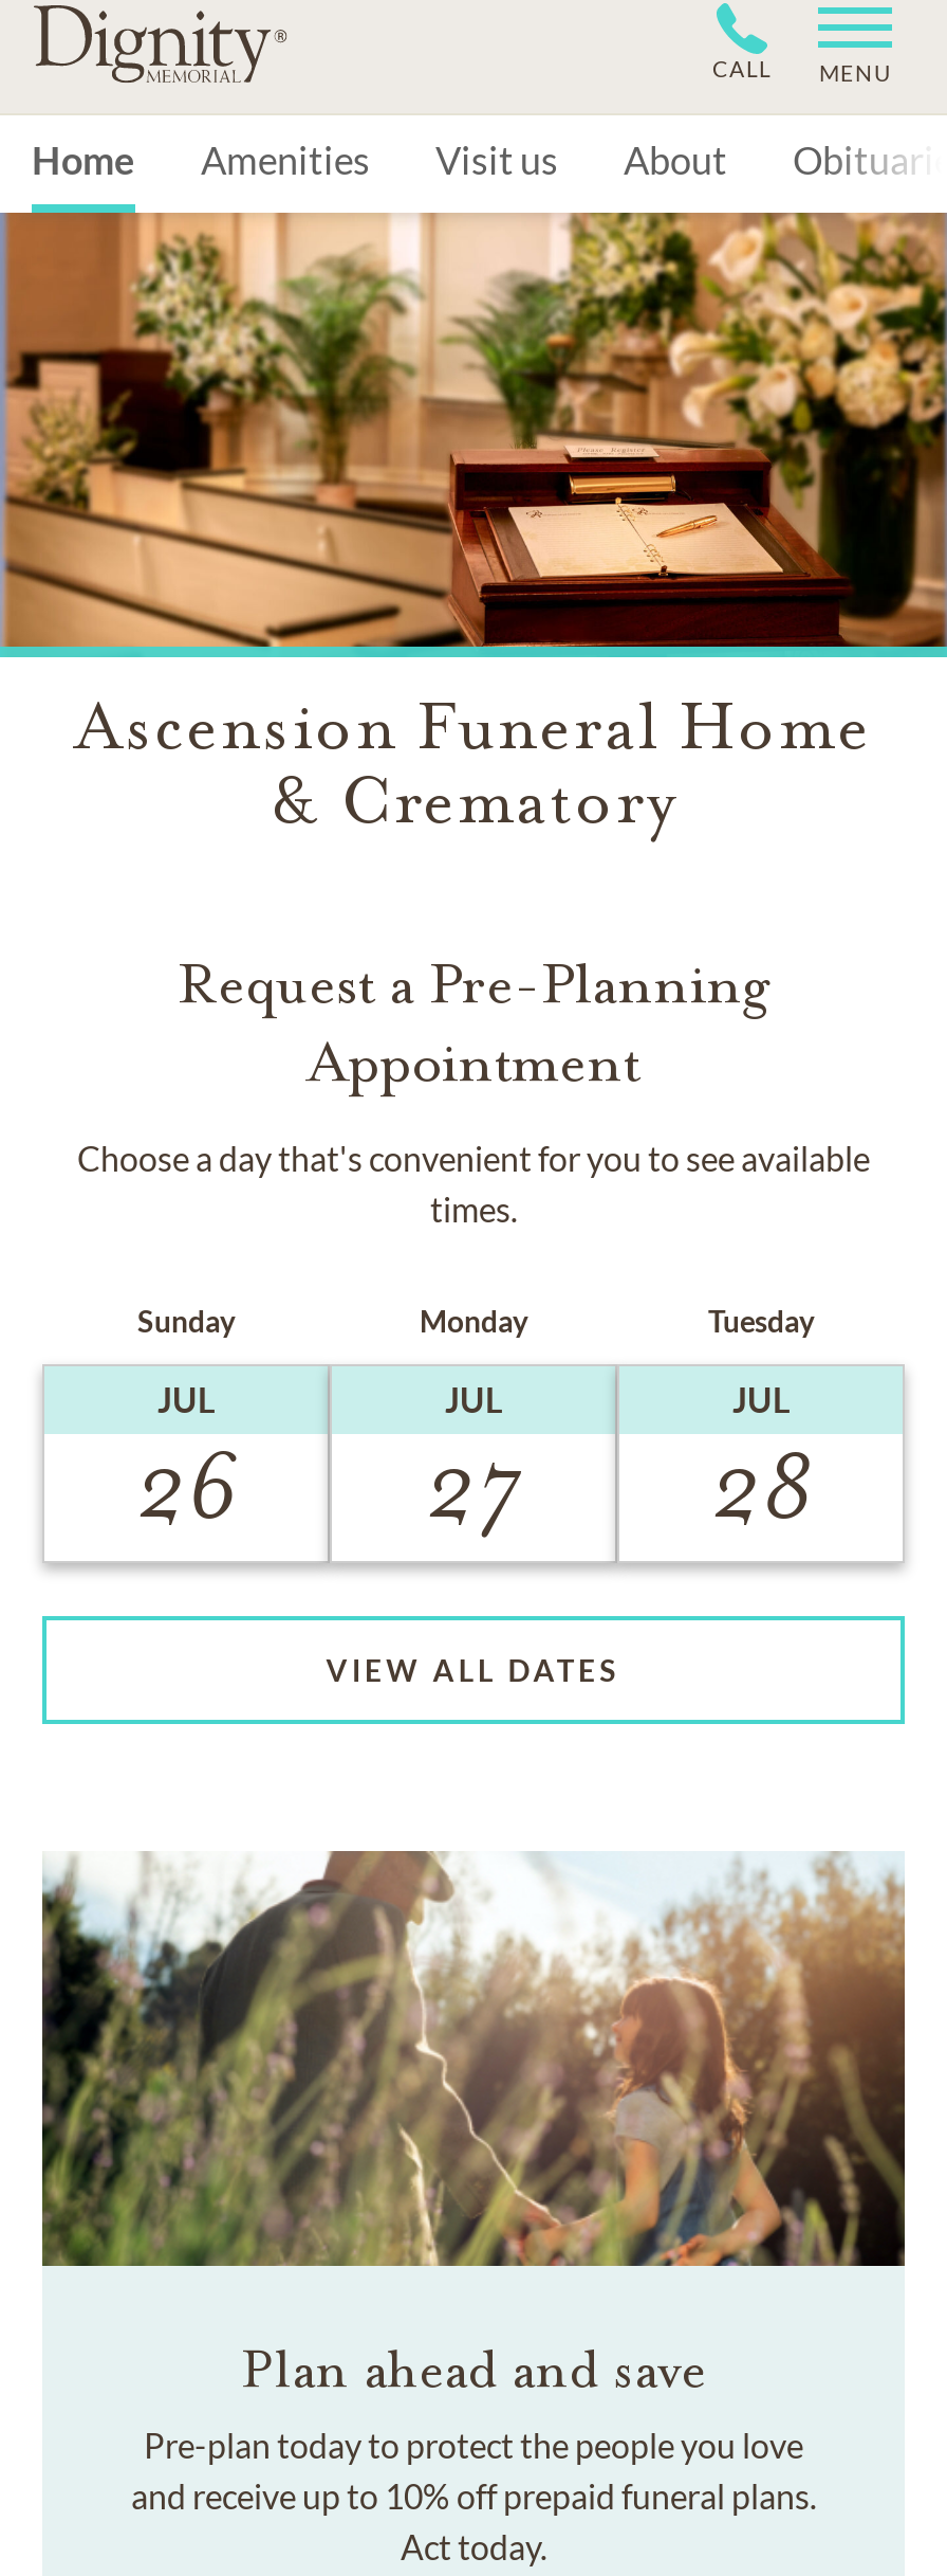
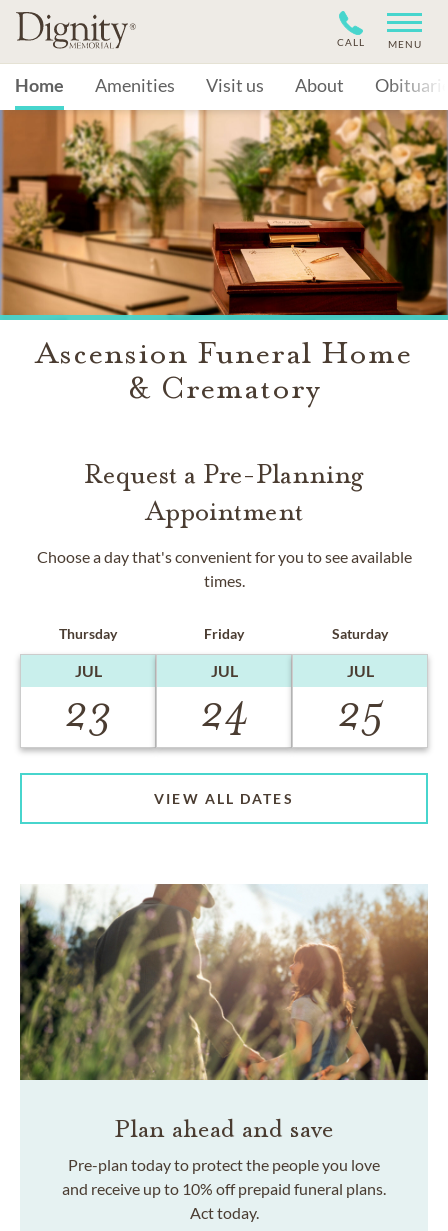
[137,1303,235,1339] Sunday -> [59,625,117,642] Thursday
[420,1303,527,1339] Monday -> [204,625,244,642] Friday
[708,1303,814,1339] Tuesday -> [332,625,388,642] Saturday
[135,1428,237,1546] 26 -> [64,684,112,740] 23
[425,1428,522,1546] 27 -> [199,684,248,740] 24
[710,1428,812,1546] 28 -> [336,684,383,740] 25

